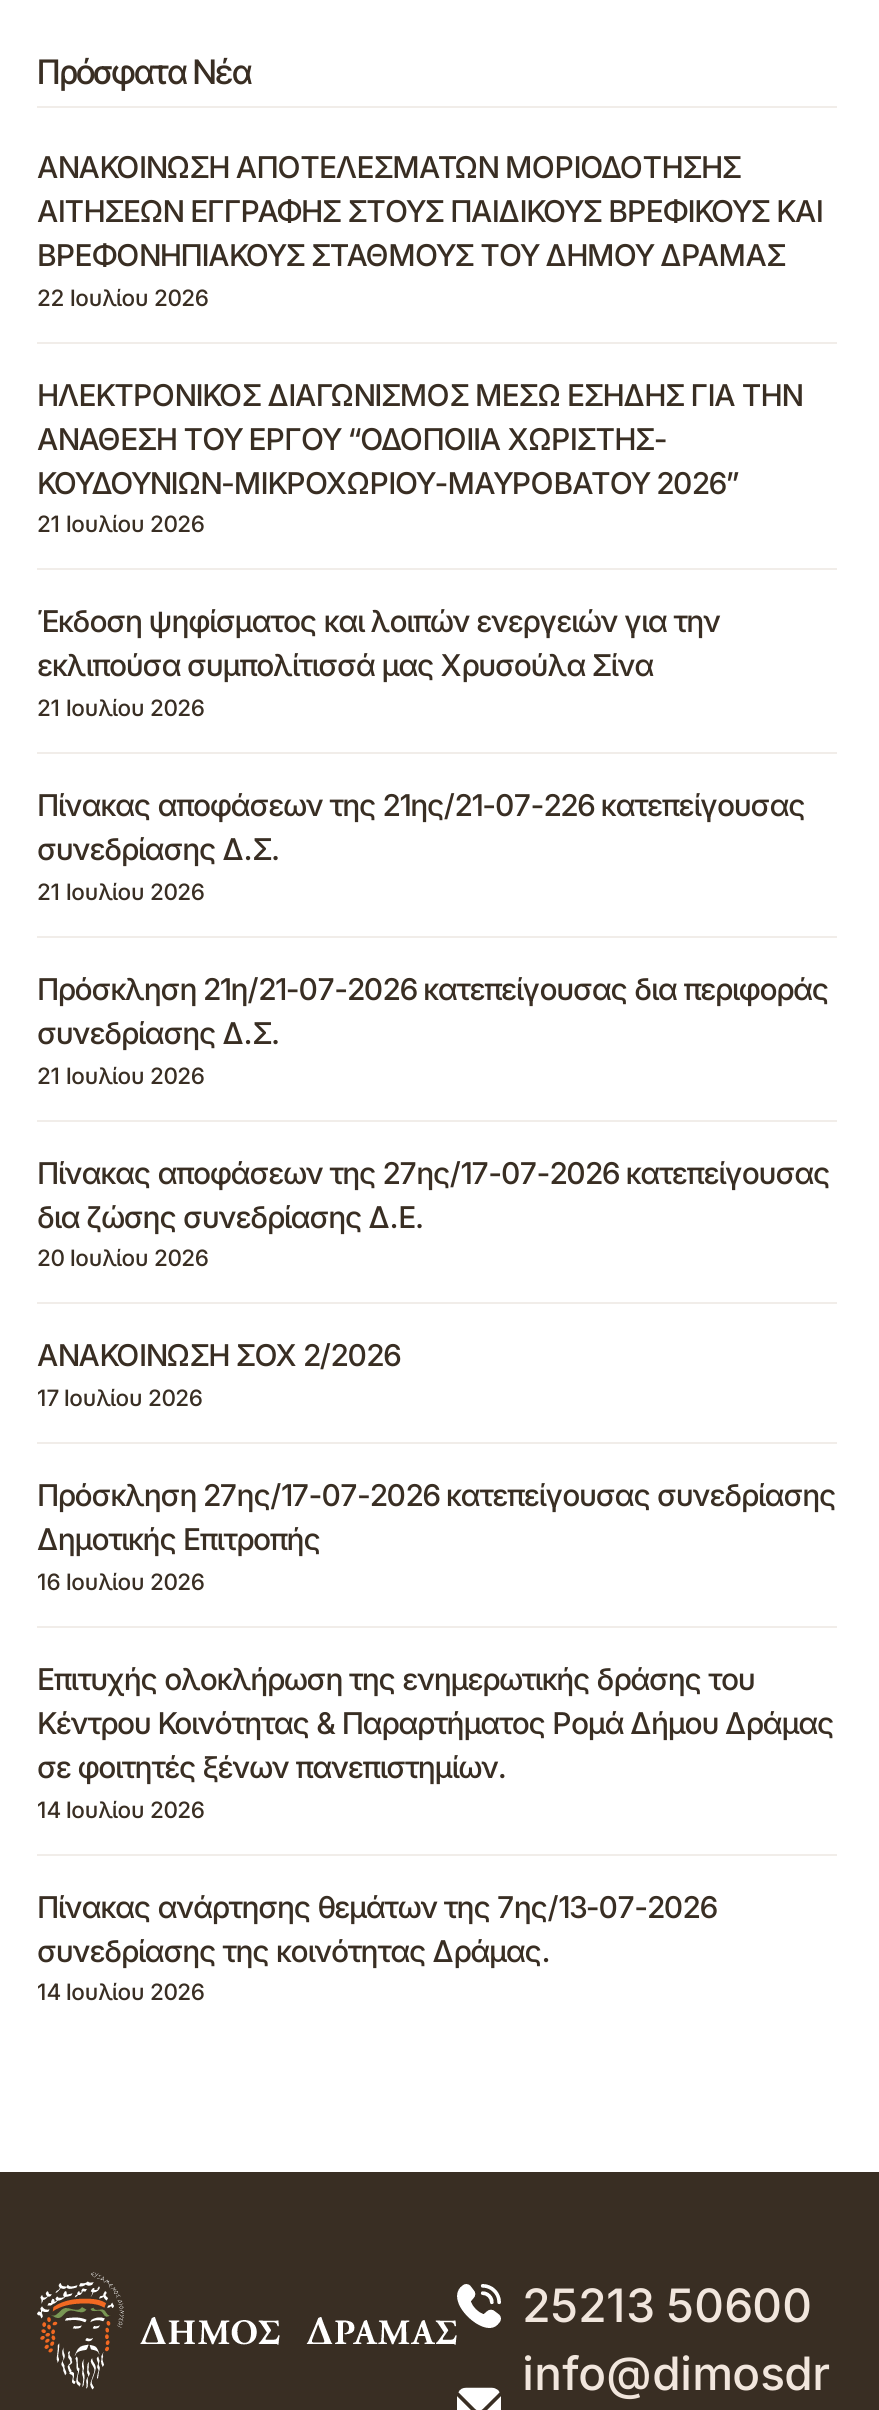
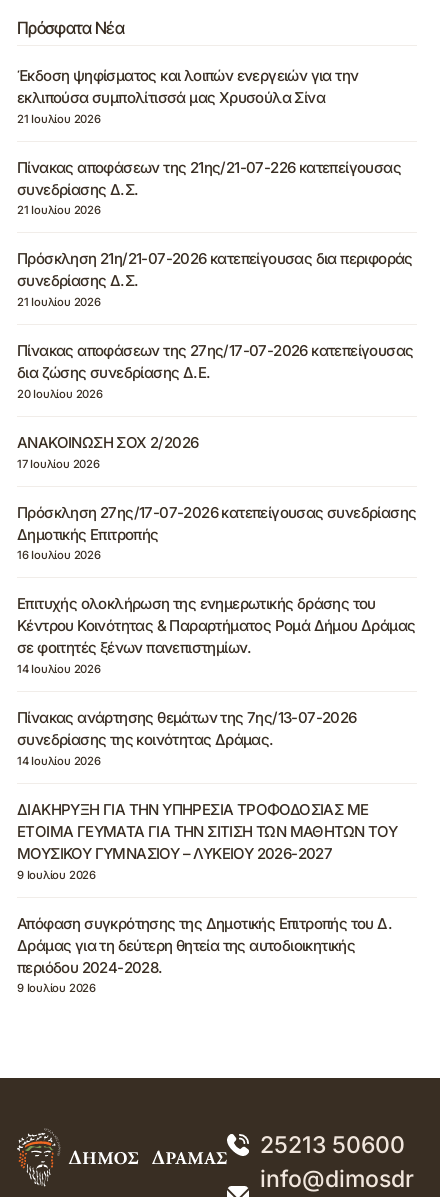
[37,148,823,539] ΑΝΑΚΟΙΝΩΣΗ ΑΠΟΤΕΛΕΣΜΑΤΩΝ ΜΟΡΙΟΔΟΤΗΣΗΣ | ΑΙΤΗΣΕΩΝ ΕΓΓΡΑΦΗΣ ΣΤΟΥΣ ΠΑΙΔΙΚΟΥΣ ΒΡΕΦΙΚΟΥΣ ΚΑΙ | ΒΡΕΦΟΝΗΠΙΑΚΟΥΣ ΣΤΑΘΜΟΥΣ ΤΟΥ ΔΗΜΟΥ ΔΡΑΜΑΣ | 22 Ιουλίου 2026 | ΗΛΕΚΤΡΟΝΙΚΟΣ ΔΙΑΓΩΝΙΣΜΟΣ ΜΕΣΩ ΕΣΗΔΗΣ ΓΙΑ ΤΗΝ | ΑΝΑΘΕΣΗ ΤΟΥ ΕΡΓΟΥ “ΟΔΟΠΟΙΙΑ ΧΩΡΙΣΤΗΣ- | ΚΟΥΔΟΥΝΙΩΝ-ΜΙΚΡΟΧΩΡΙΟΥ-ΜΑΥΡΟΒΑΤΟΥ 2026” | 21 Ιουλίου 2026 -> none
moved [37,603,836,2007] -> [17,66,416,768]: Έκδοση ψηφίσματος και λοιπών ενεργειών για την | εκλιπούσα συμπολίτισσά μας Χρυσούλα Σίνα | 21 Ιουλίου 2026 | ... | συνεδρίασης της κοινότητας Δράμας. | 14 Ιουλίου 2026
none -> [17,800,397,995] ΔΙΑΚΗΡΥΞΗ ΓΙΑ ΤΗΝ ΥΠΗΡΕΣΙΑ ΤΡΟΦΟΔΟΣΙΑΣ ΜΕ | ΕΤΟΙΜΑ ΓΕΥΜΑΤΑ ΓΙΑ ΤΗΝ ΣΙΤΙΣΗ ΤΩΝ ΜΑΘΗΤΩΝ ΤΟΥ | ΜΟΥΣΙΚΟΥ ΓΥΜΝΑΣΙΟΥ – ΛΥΚΕΙΟΥ 2026-2027 | 9 Ιουλίου 2026 | Απόφαση συγκρότησης της Δημοτικής Επιτροπής του Δ. | Δράμας για τη δεύτερη θητεία της αυτοδιοικητικής | περιόδου 2024-2028. | 9 Ιουλίου 2026

